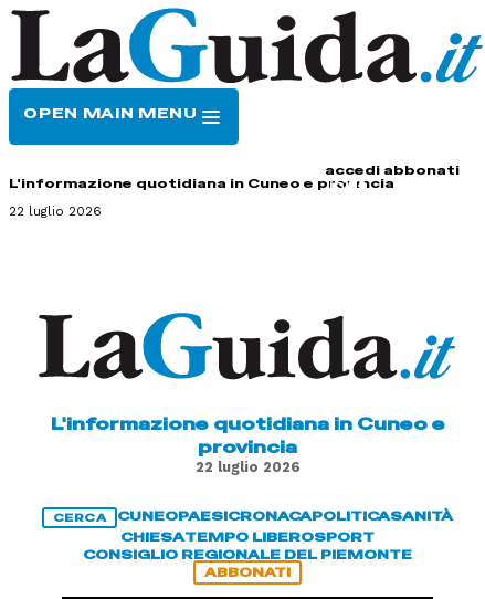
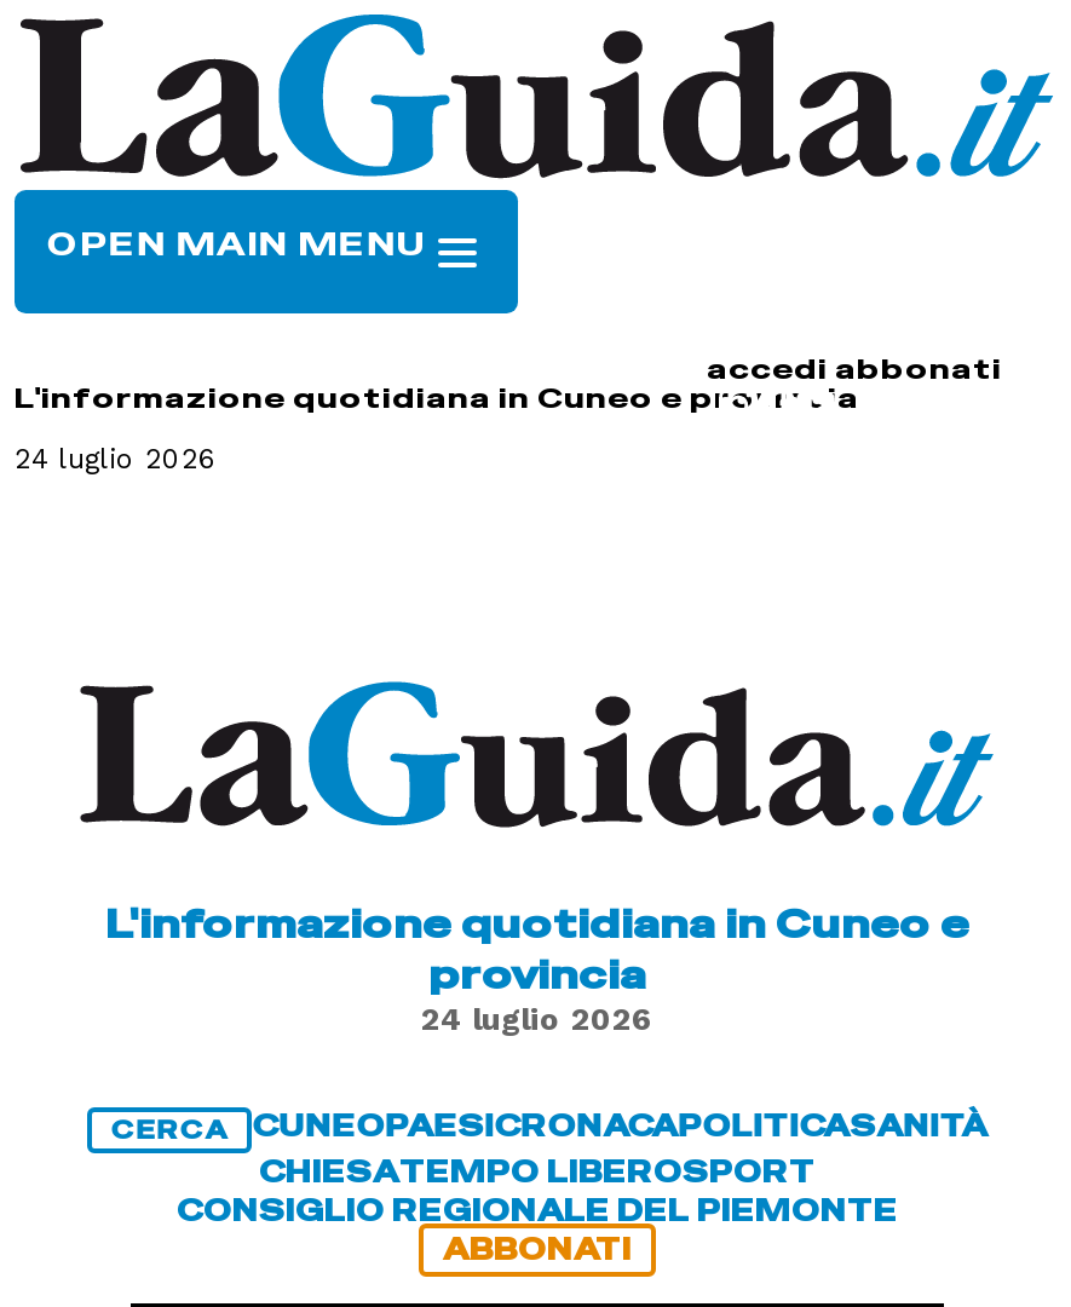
[9,203,102,219] 22 luglio 2026 -> [15,442,218,476] 24 luglio 2026
[195,458,300,475] 22 luglio 2026 -> [421,1000,653,1037] 24 luglio 2026

